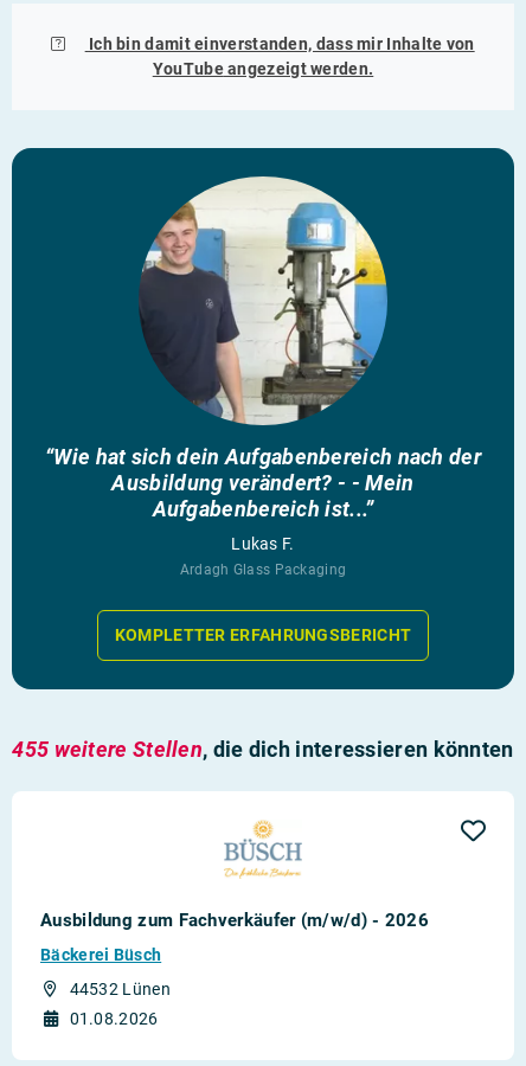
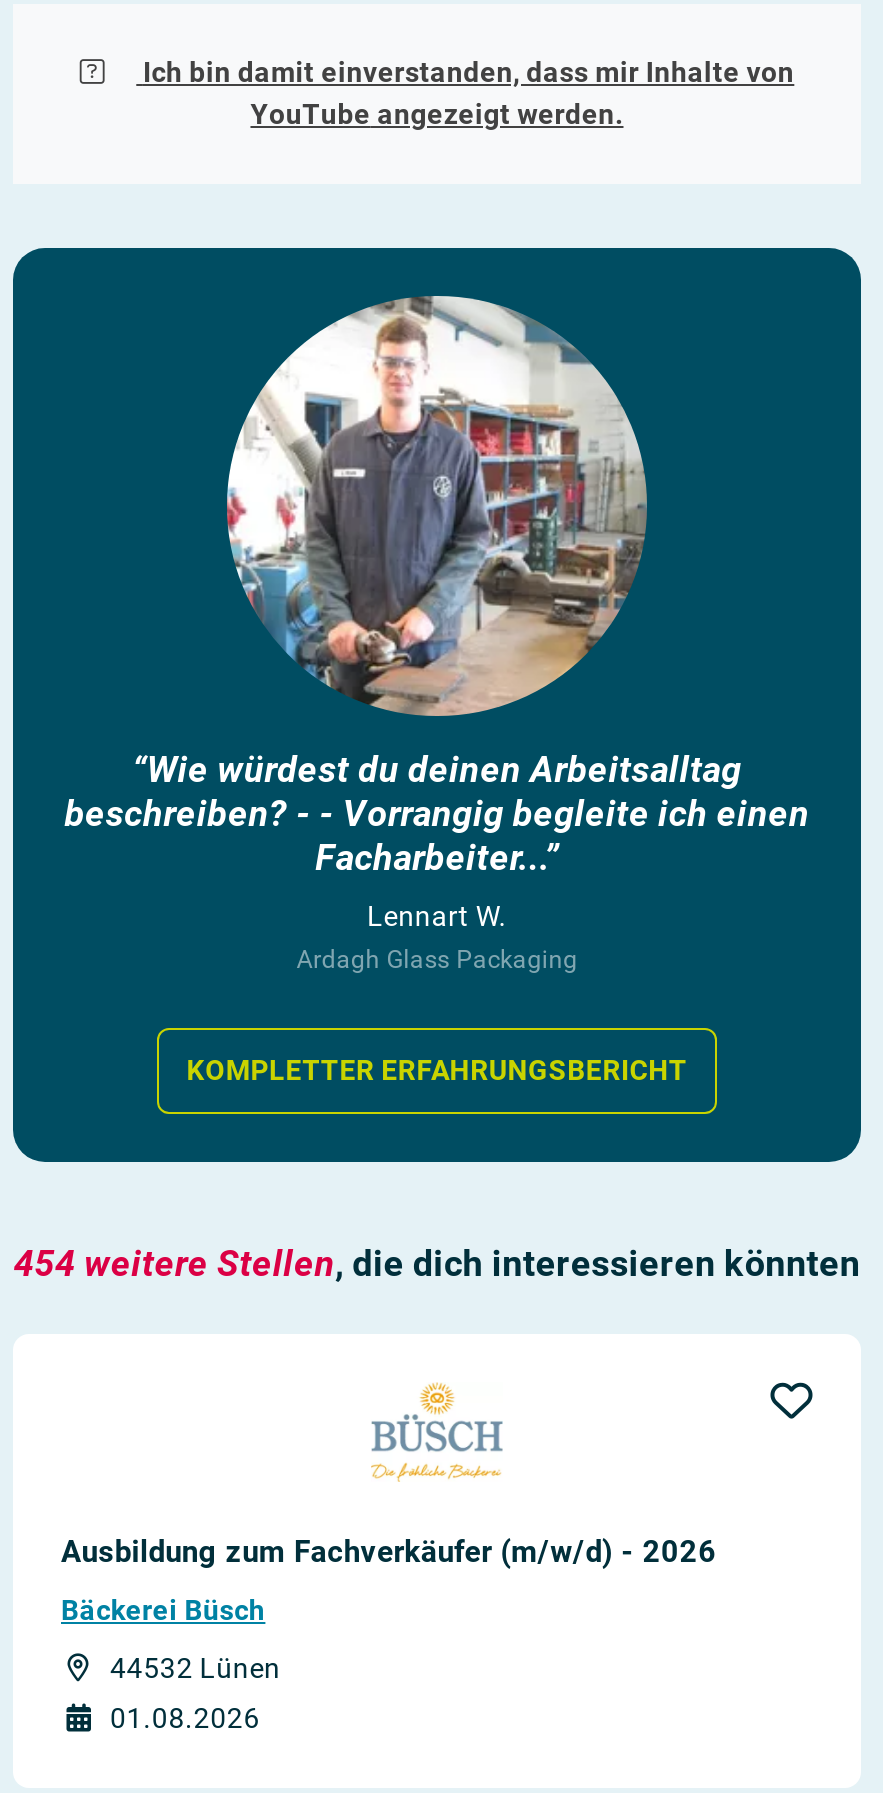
[45,176,481,521] [image] | “Wie hat sich dein Aufgabenbereich nach der | Ausbildung verändert? - - Mein | Aufgabenbereich ist...” -> [65,296,809,877] [image] | “Wie würdest du deinen Arbeitsalltag | beschreiben? - - Vorrangig begleite ich einen | Facharbeiter...”
[231,534,295,553] Lukas F. -> [367,899,507,931] Lennart W.
[12,736,514,761] 455 weitere Stellen, die dich interessieren könnten -> [14,1241,860,1283] 454 weitere Stellen, die dich interessieren könnten

